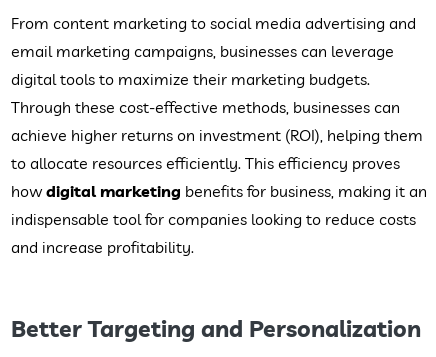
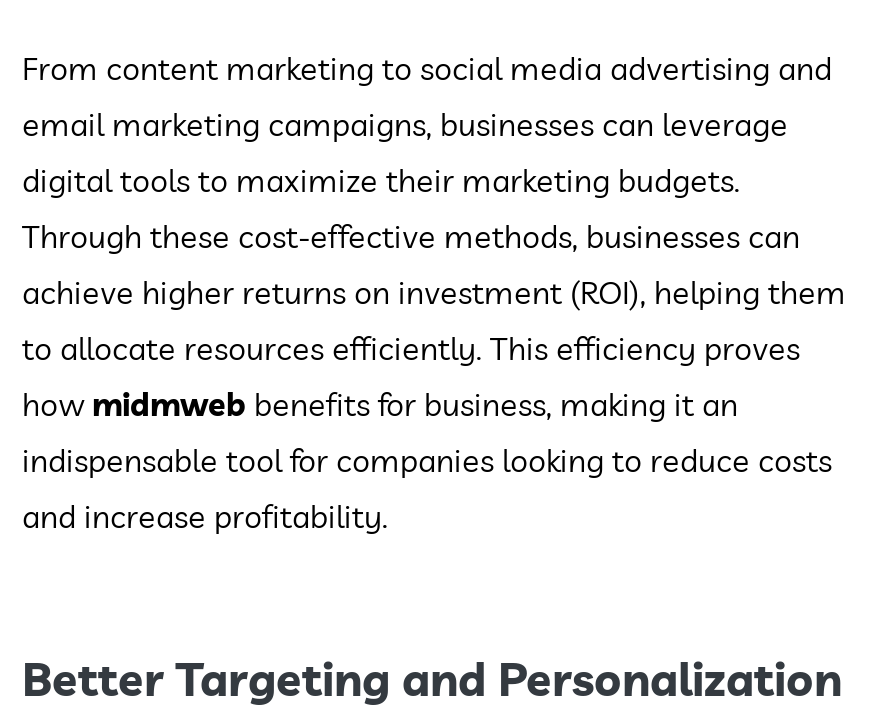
[11,181,427,201] how digital marketing benefits for business, making it an -> [22,384,738,424] how midmweb benefits for business, making it an

